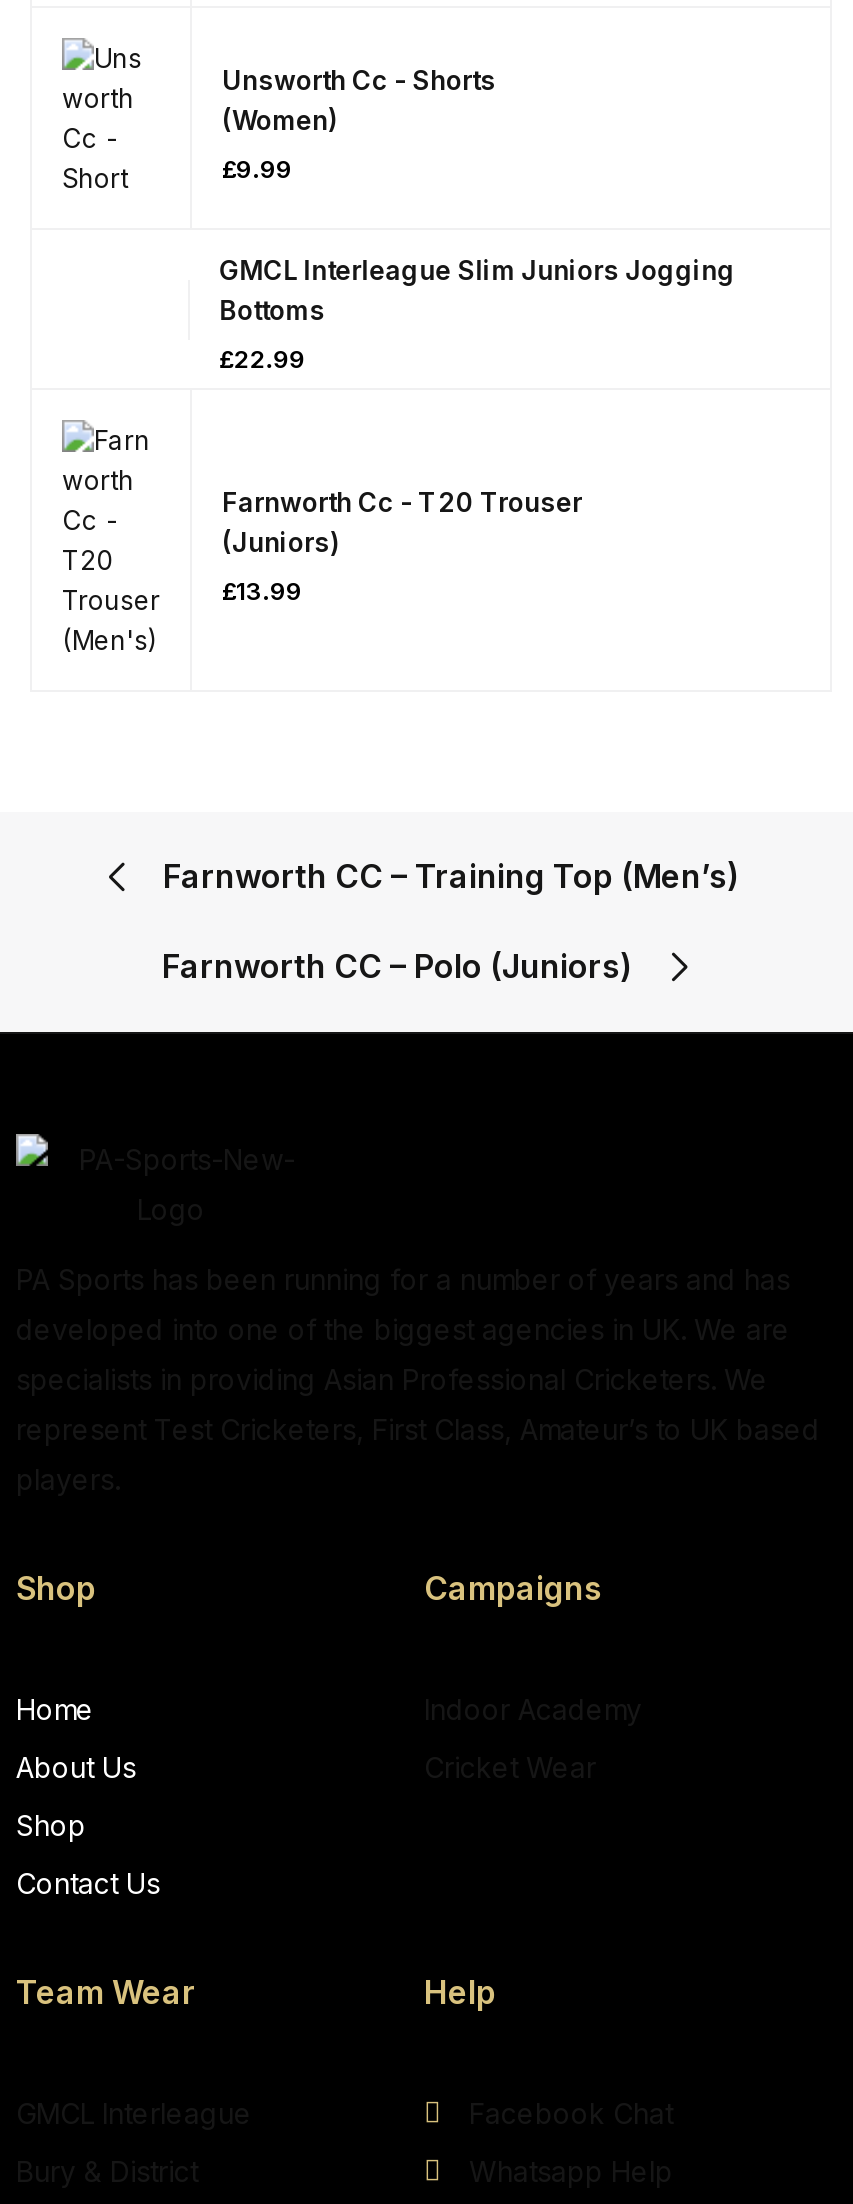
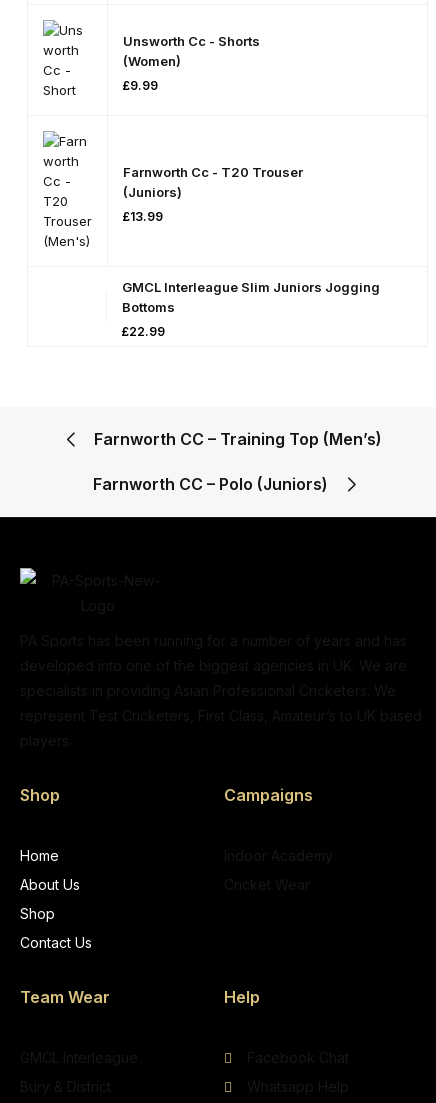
moved [219,254,735,374] -> [122,279,380,339]: GMCL Interleague Slim Juniors Jogging | Bottoms | £22.99
moved [222,485,582,605] -> [123,164,303,224]: Farnworth Cc - T20 Trouser | (Juniors) | £13.99

